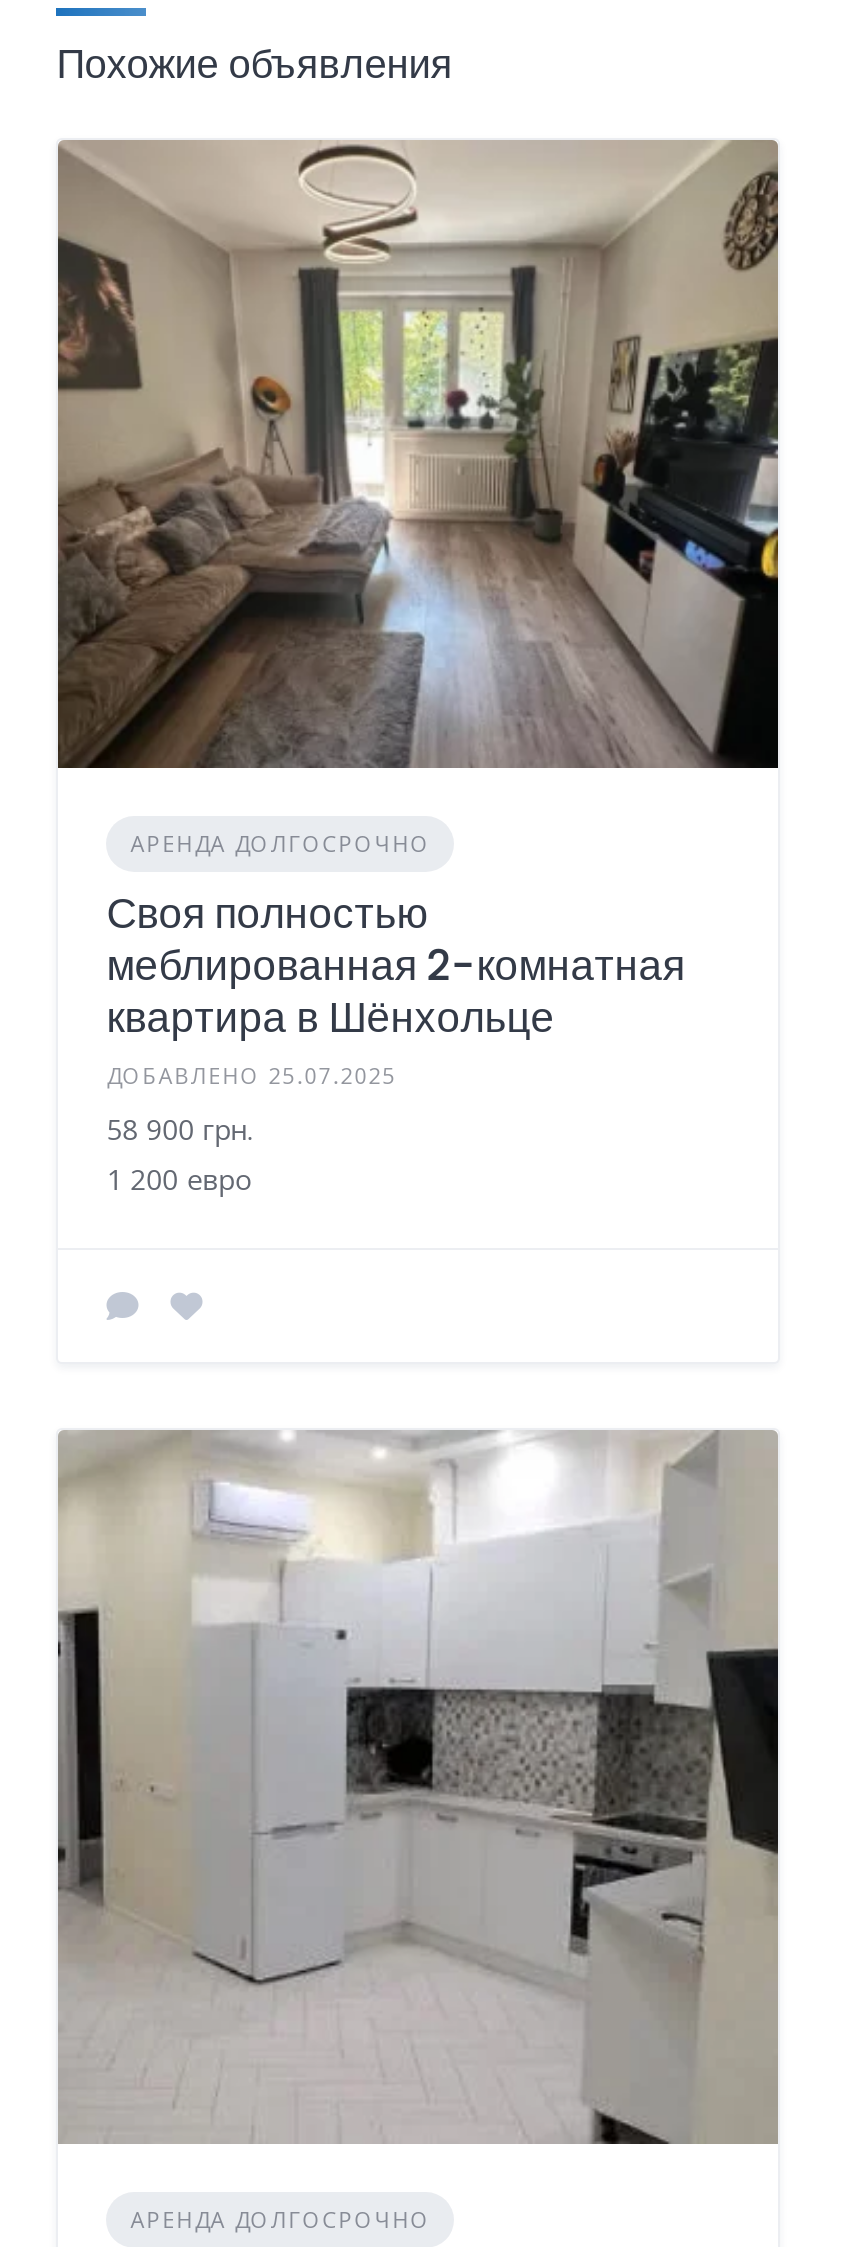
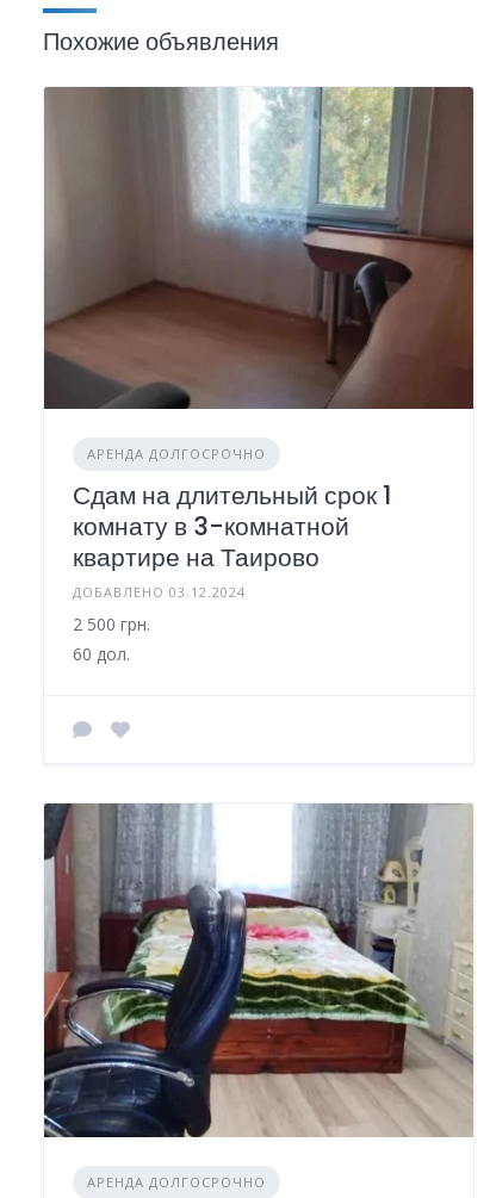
[58,140,778,770] [image] -> [44,87,473,410] [image]
[106,884,684,1090] Своя полностью | меблированная 2-комнатная | квартира в Шёнхольце | ДОБАВЛЕНО 25.07.2025 -> [73,478,391,601] Сдам на длительный срок 1 | комнату в 3-комнатной | квартире на Таирово | ДОБАВЛЕНО 03.12.2024
[106,1110,252,1198] 58 900 грн. | 1 200 евро -> [73,613,150,665] 2 500 грн. | 60 дол.
[58,1430,780,2146] [image] -> [44,803,473,1138] [image]

